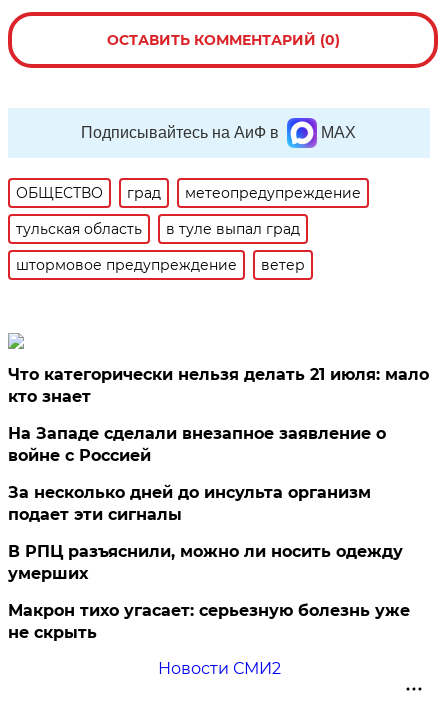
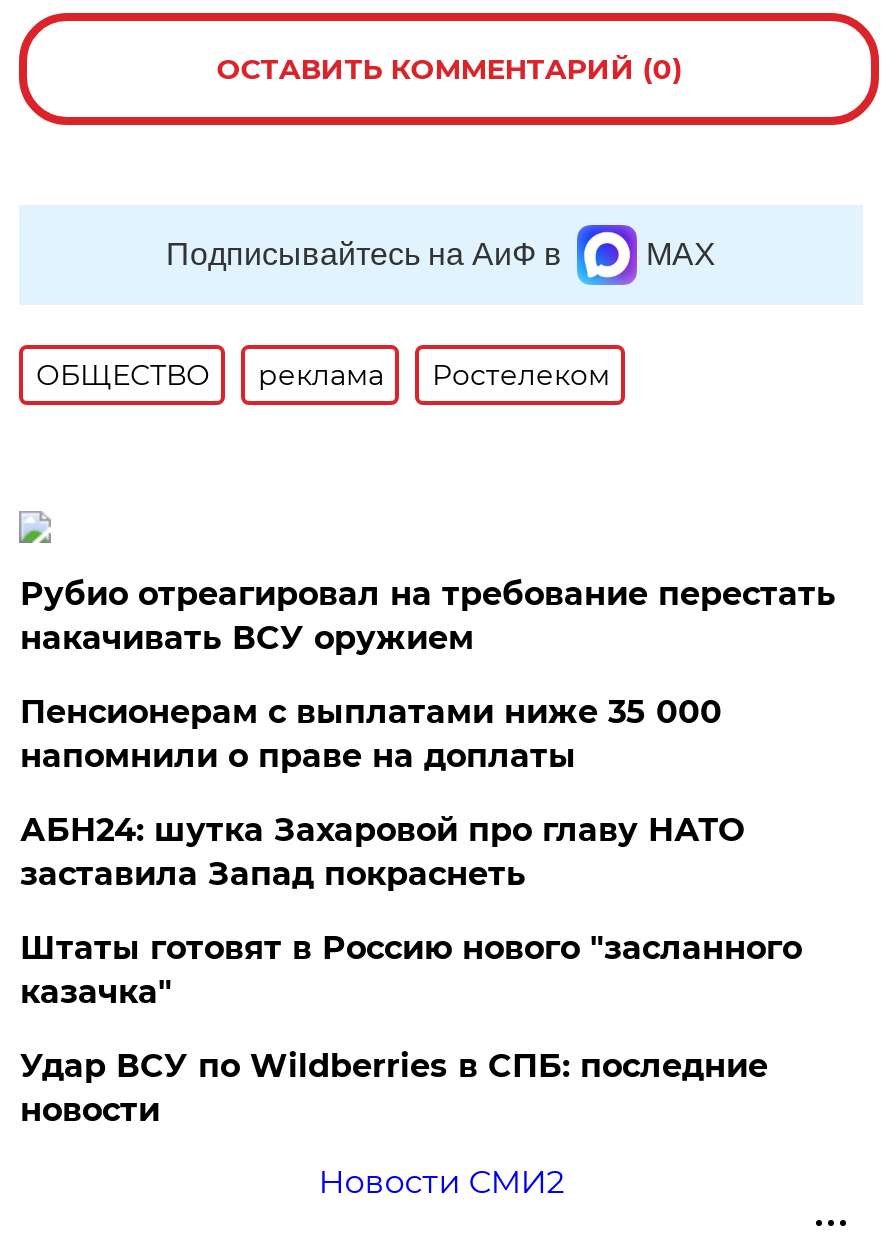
[16,184,361,274] град | метеопредупреждение | тульская область | в туле выпал град | штормовое предупреждение | ветер -> [258,357,610,393] реклама | Ростелеком
[8,365,429,642] Что категорически нельзя делать 21 июля: мало | кто знает | На Западе сделали внезапное заявление о | войне с Россией | За несколько дней до инсульта организм | подает эти сигналы | В РПЦ разъяснили, можно ли носить одежду | умерших | Макрон тихо угасает: серьезную болезнь уже | не скрыть -> [20,575,836,1129] Рубио отреагировал на требование перестать | накачивать ВСУ оружием | Пенсионерам с выплатами ниже 35 000 | напомнили о праве на доплаты | АБН24: шутка Захаровой про главу НАТО | заставила Запад покраснеть | Штаты готовят в Россию нового "засланного | казачка" | Удар ВСУ по Wildberries в СПБ: последние | новости

